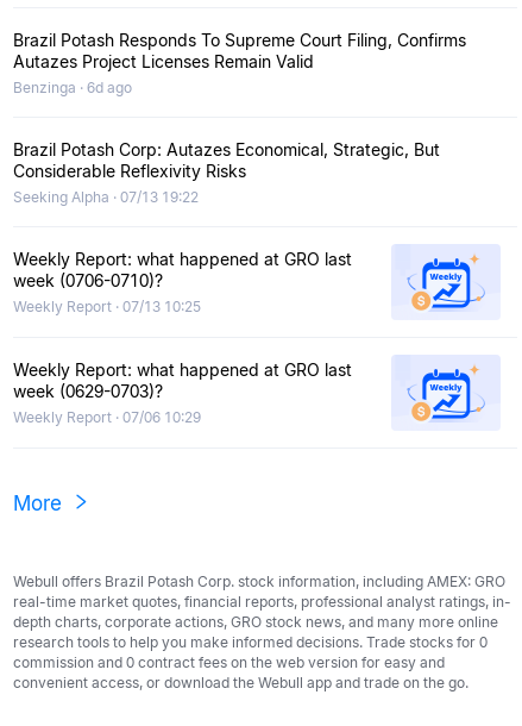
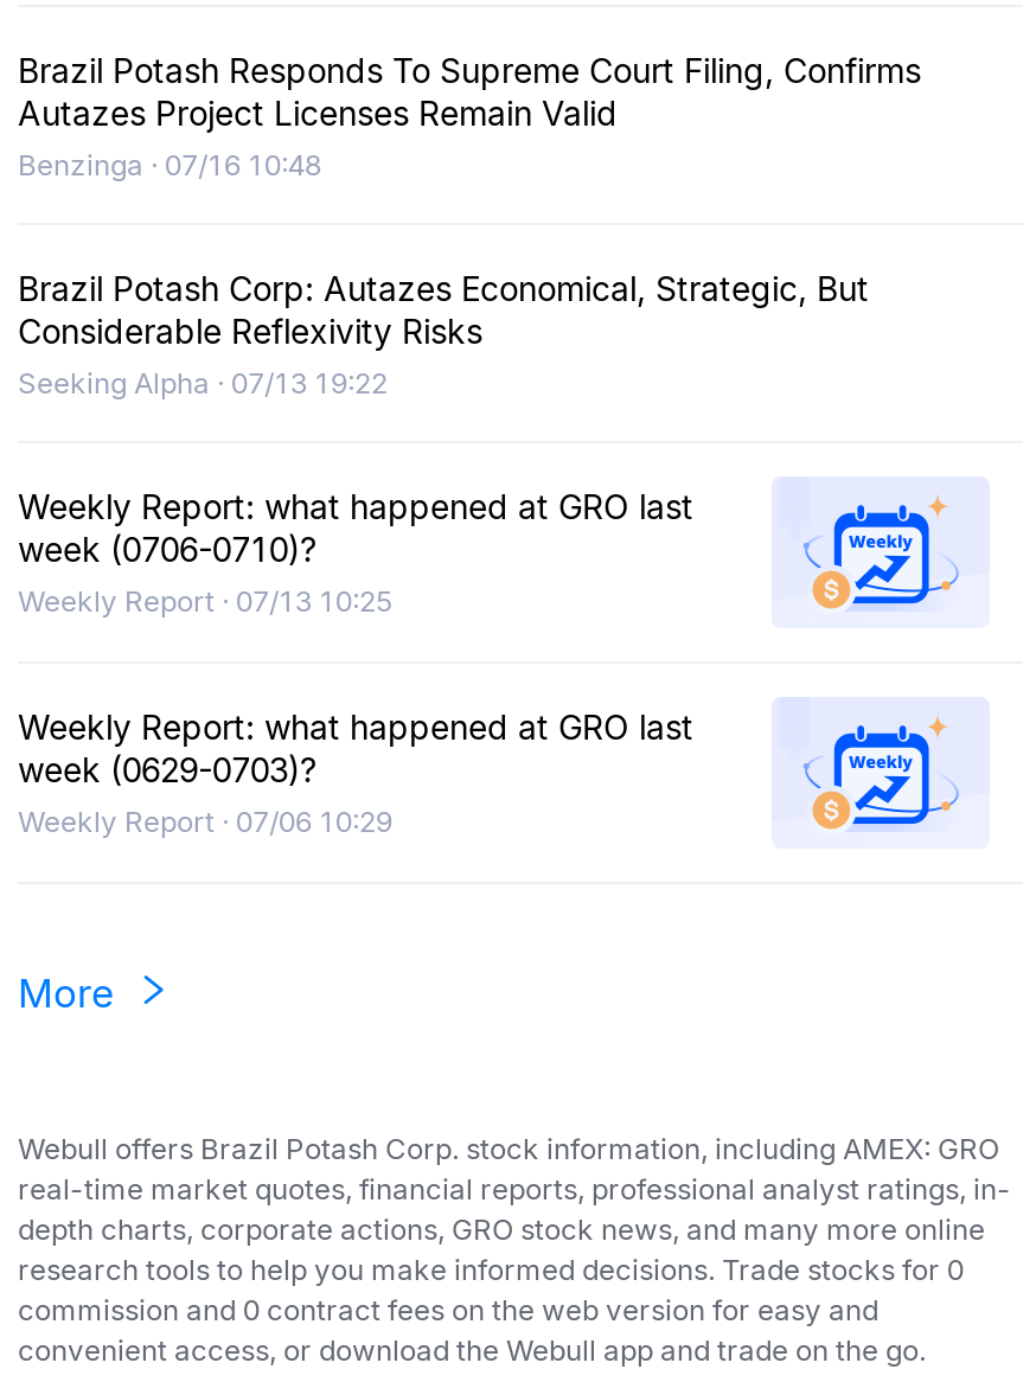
[13,78,132,96] Benzinga · 6d ago -> [18,146,321,182] Benzinga · 07/16 10:48

